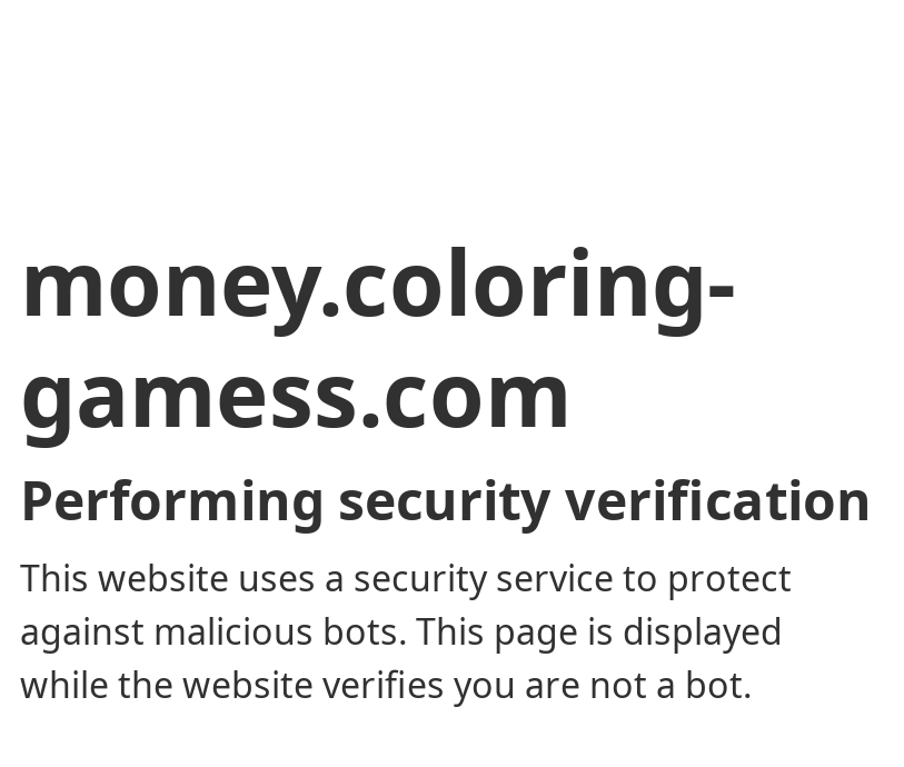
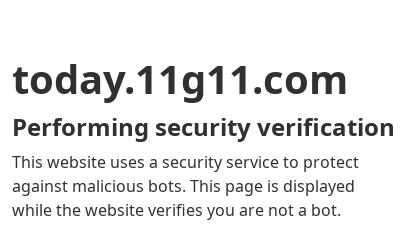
[20,220,736,454] money.coloring- | gamess.com -> [12,51,348,106] today.11g11.com

